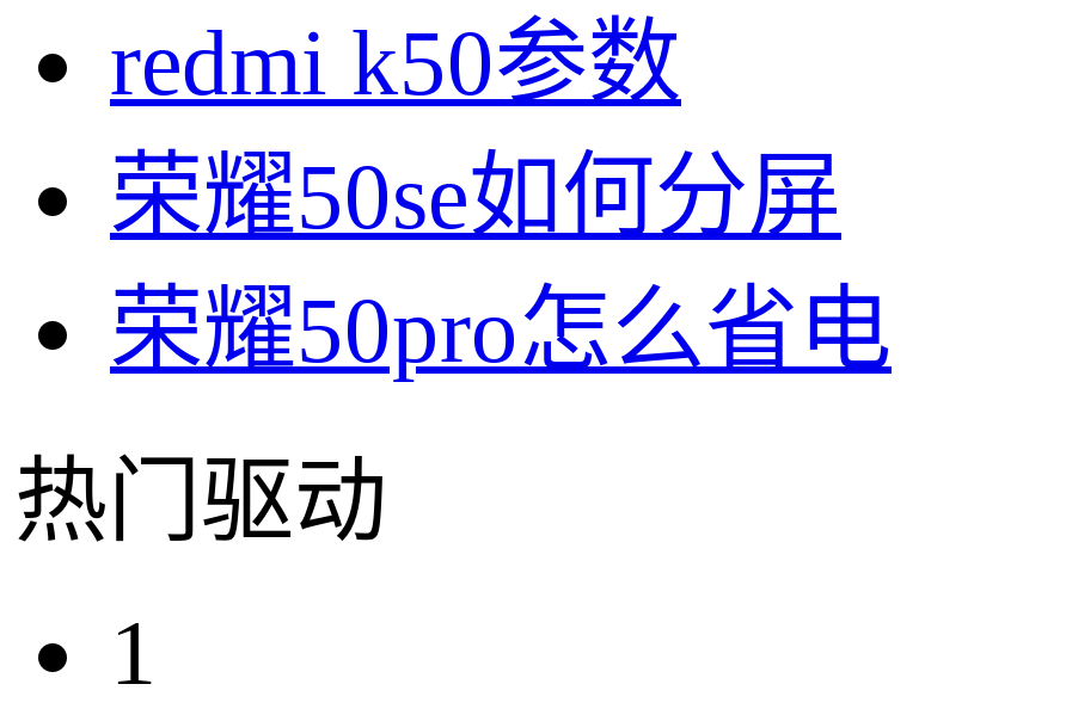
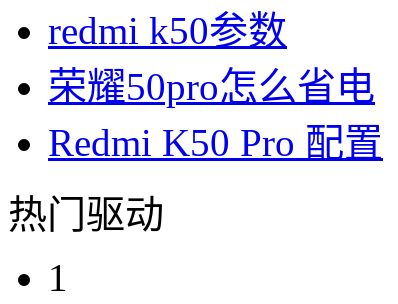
[110,144,841,247] 荣耀50se如何分屏 -> none
moved [110,278,892,380] -> [48,65,375,108]: 荣耀50pro怎么省电
none -> [48,121,383,164] Redmi K50 Pro 配置

